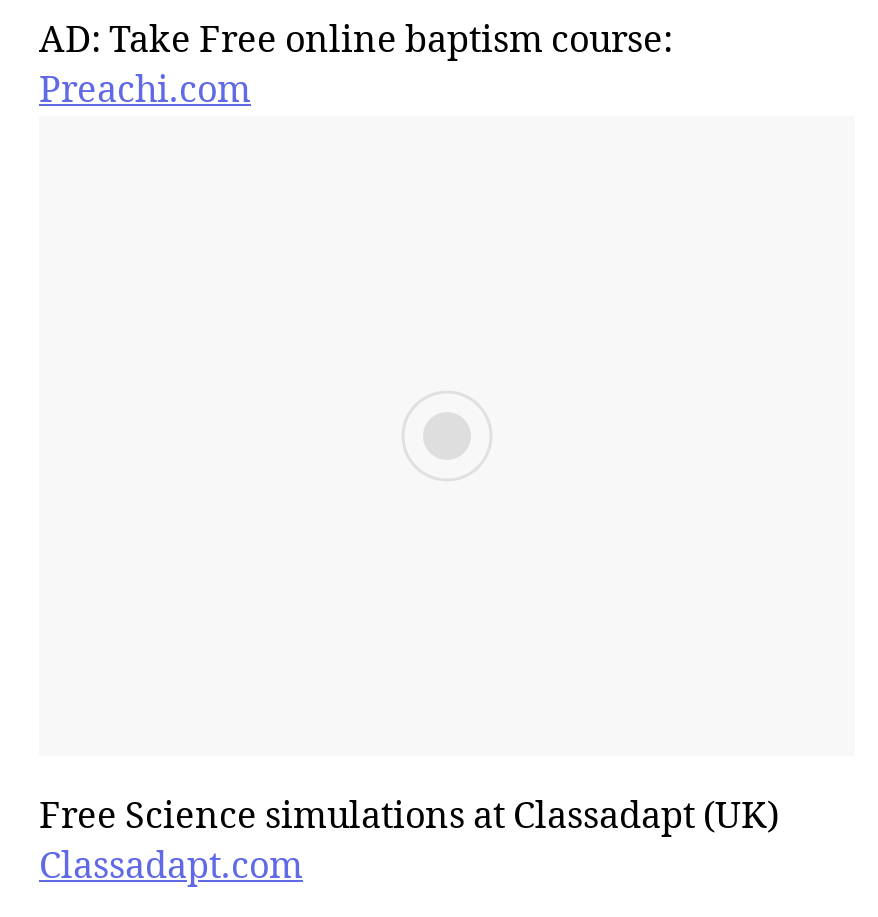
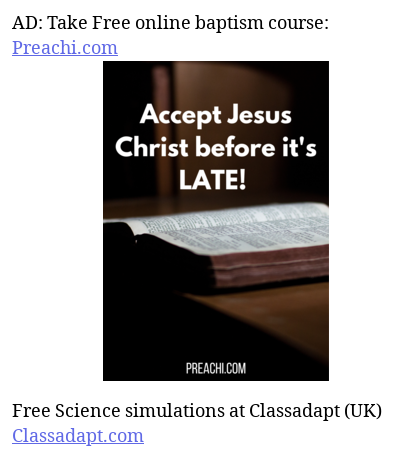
none -> [102,60,330,382] [image]

